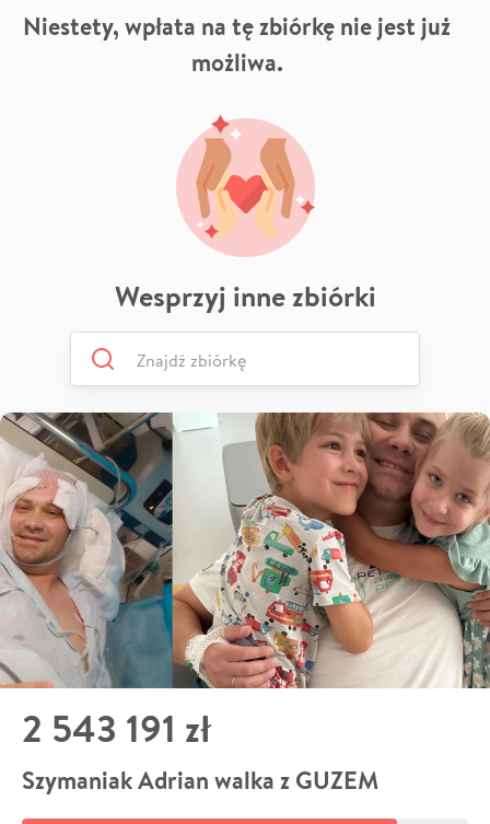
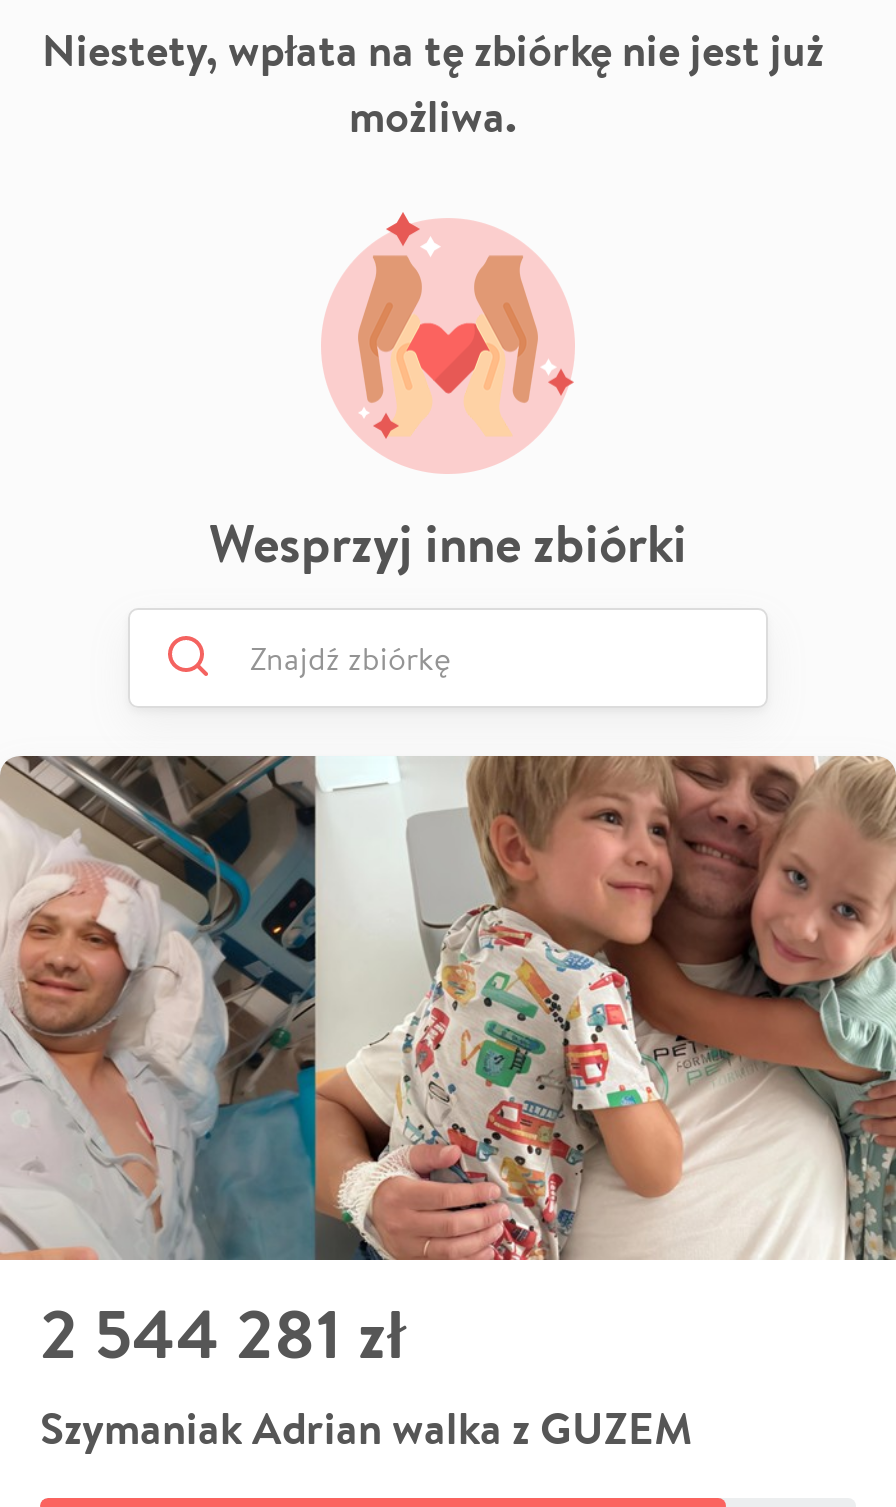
[22,703,211,754] 2 543 191 zł -> [40,1285,406,1379] 2 544 281 zł

